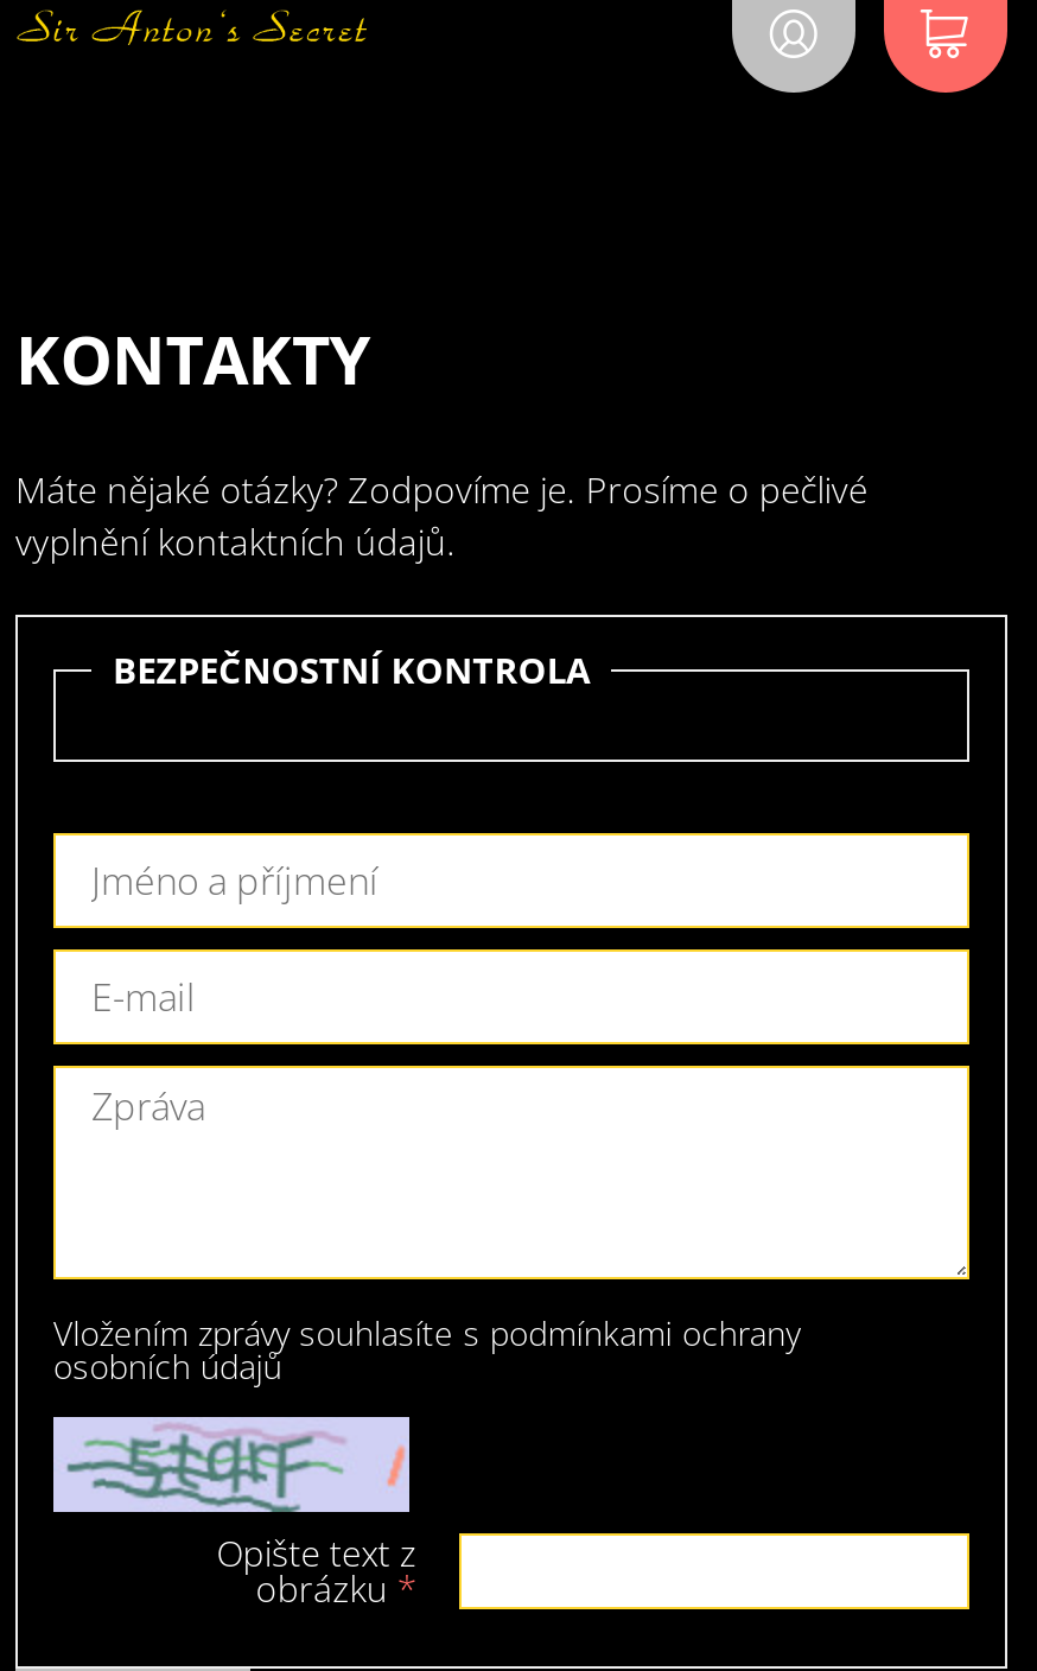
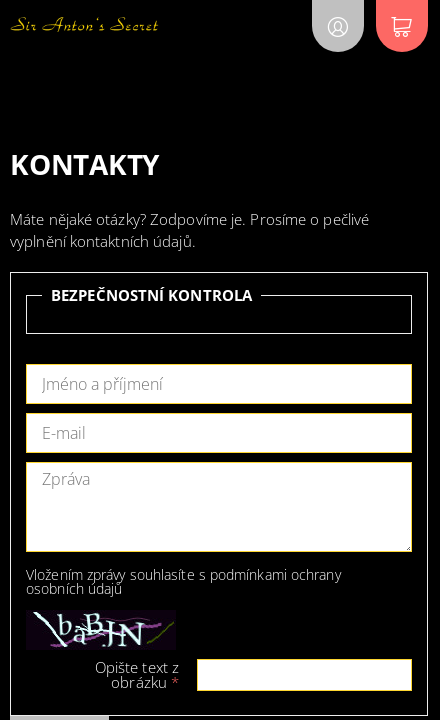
[51,1415,412,1514] [image] -> [26,610,176,650] [image]

